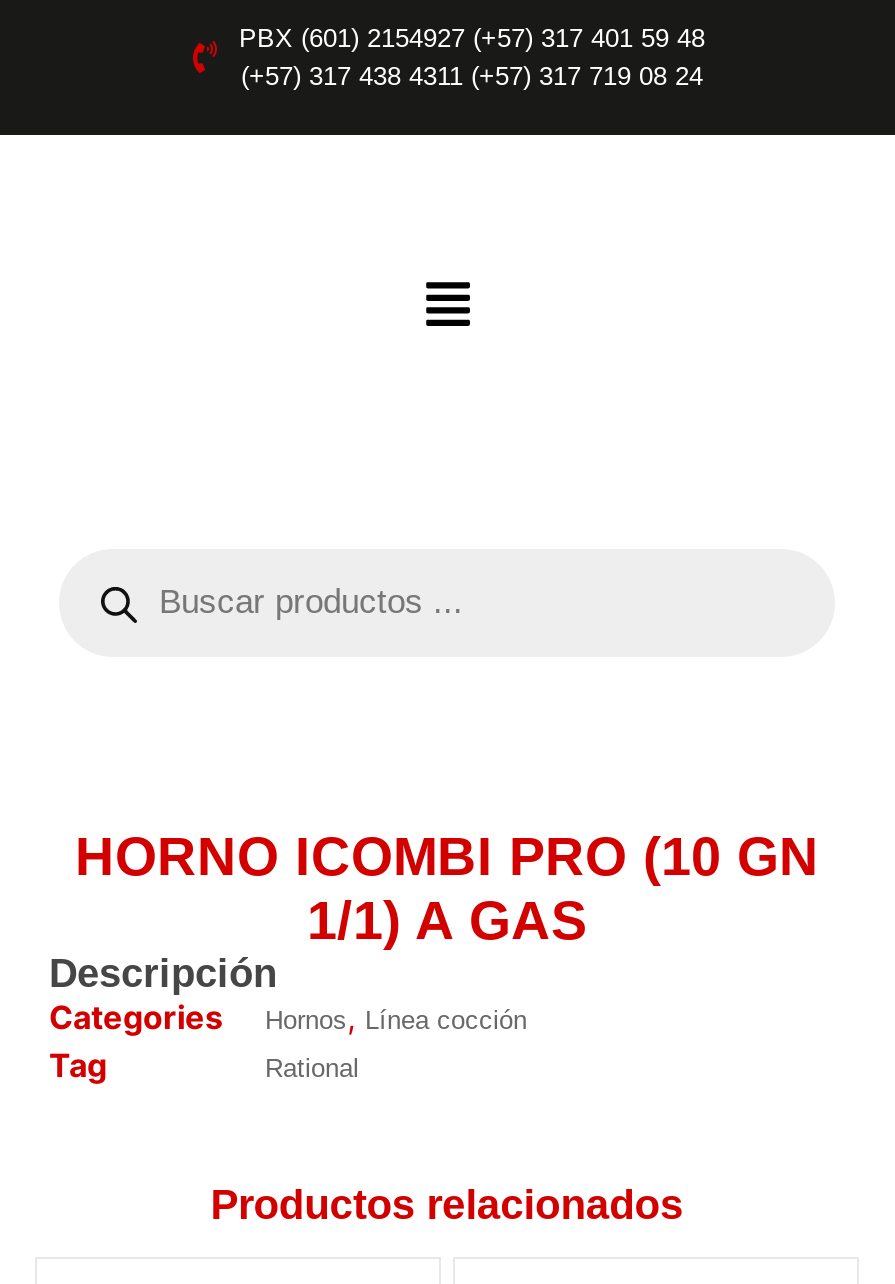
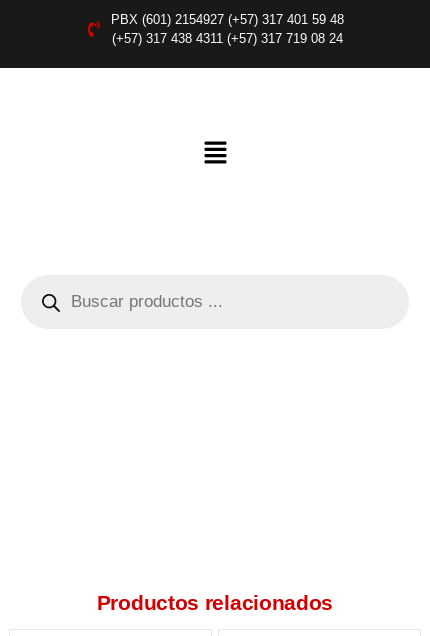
[49,828,819,1086] HORNO ICOMBI PRO (10 GN | 1/1) A GAS | Descripción | Categories | Hornos, Línea cocción | Tag | Rational -> none

